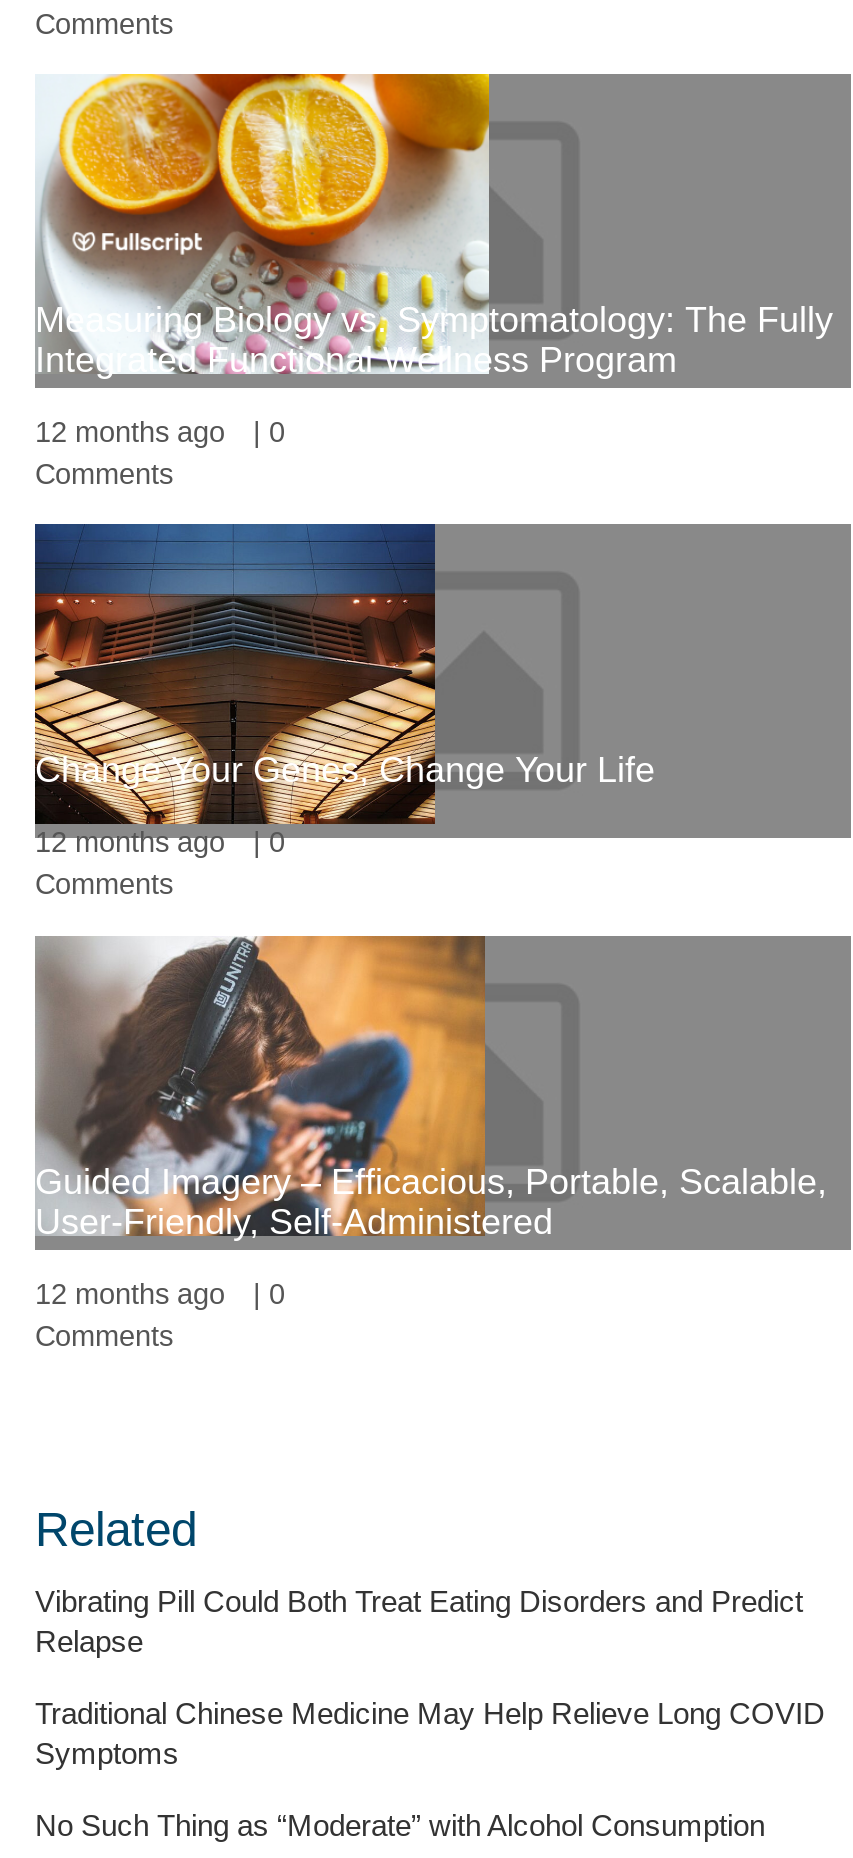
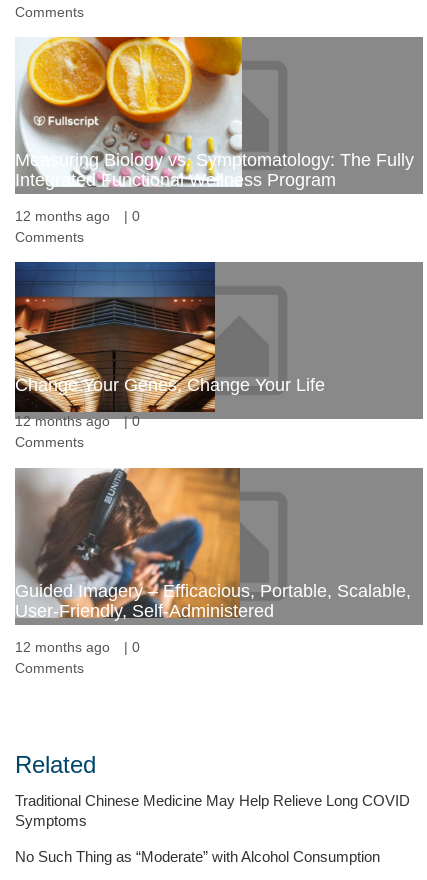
[35,1584,803,1658] Vibrating Pill Could Both Treat Eating Disorders and Predict | Relapse -> none

